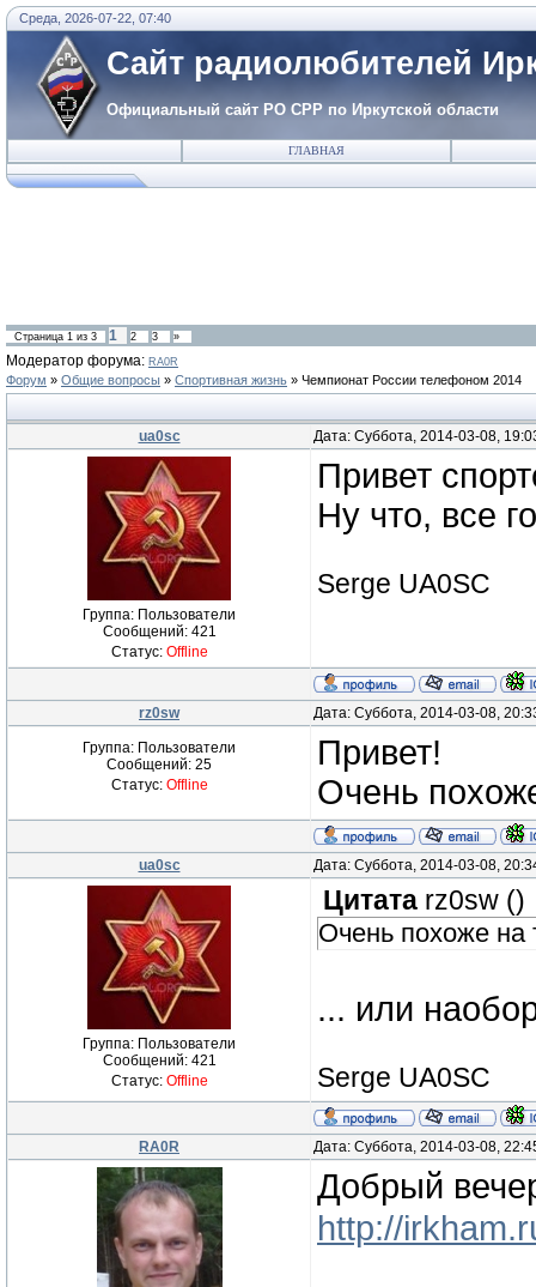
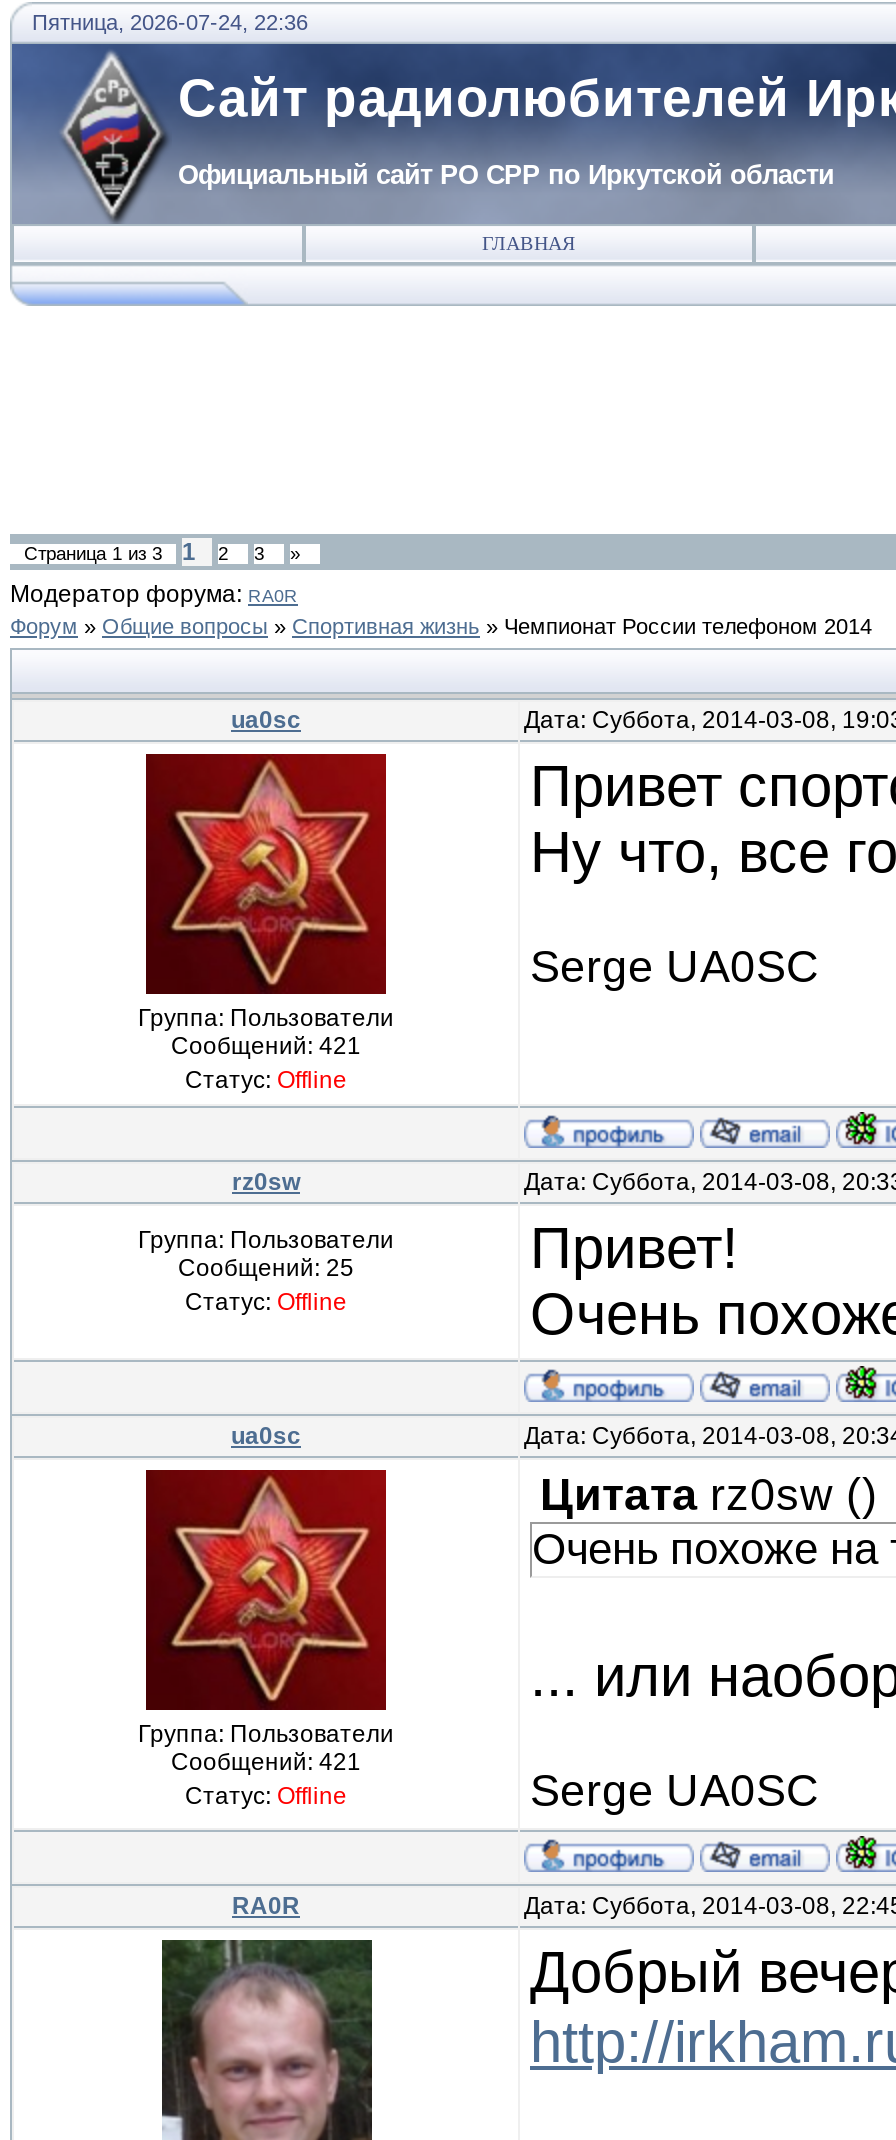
[19,11,171,25] Среда, 2026-07-22, 07:40 -> [32,10,308,34] Пятница, 2026-07-24, 22:36

